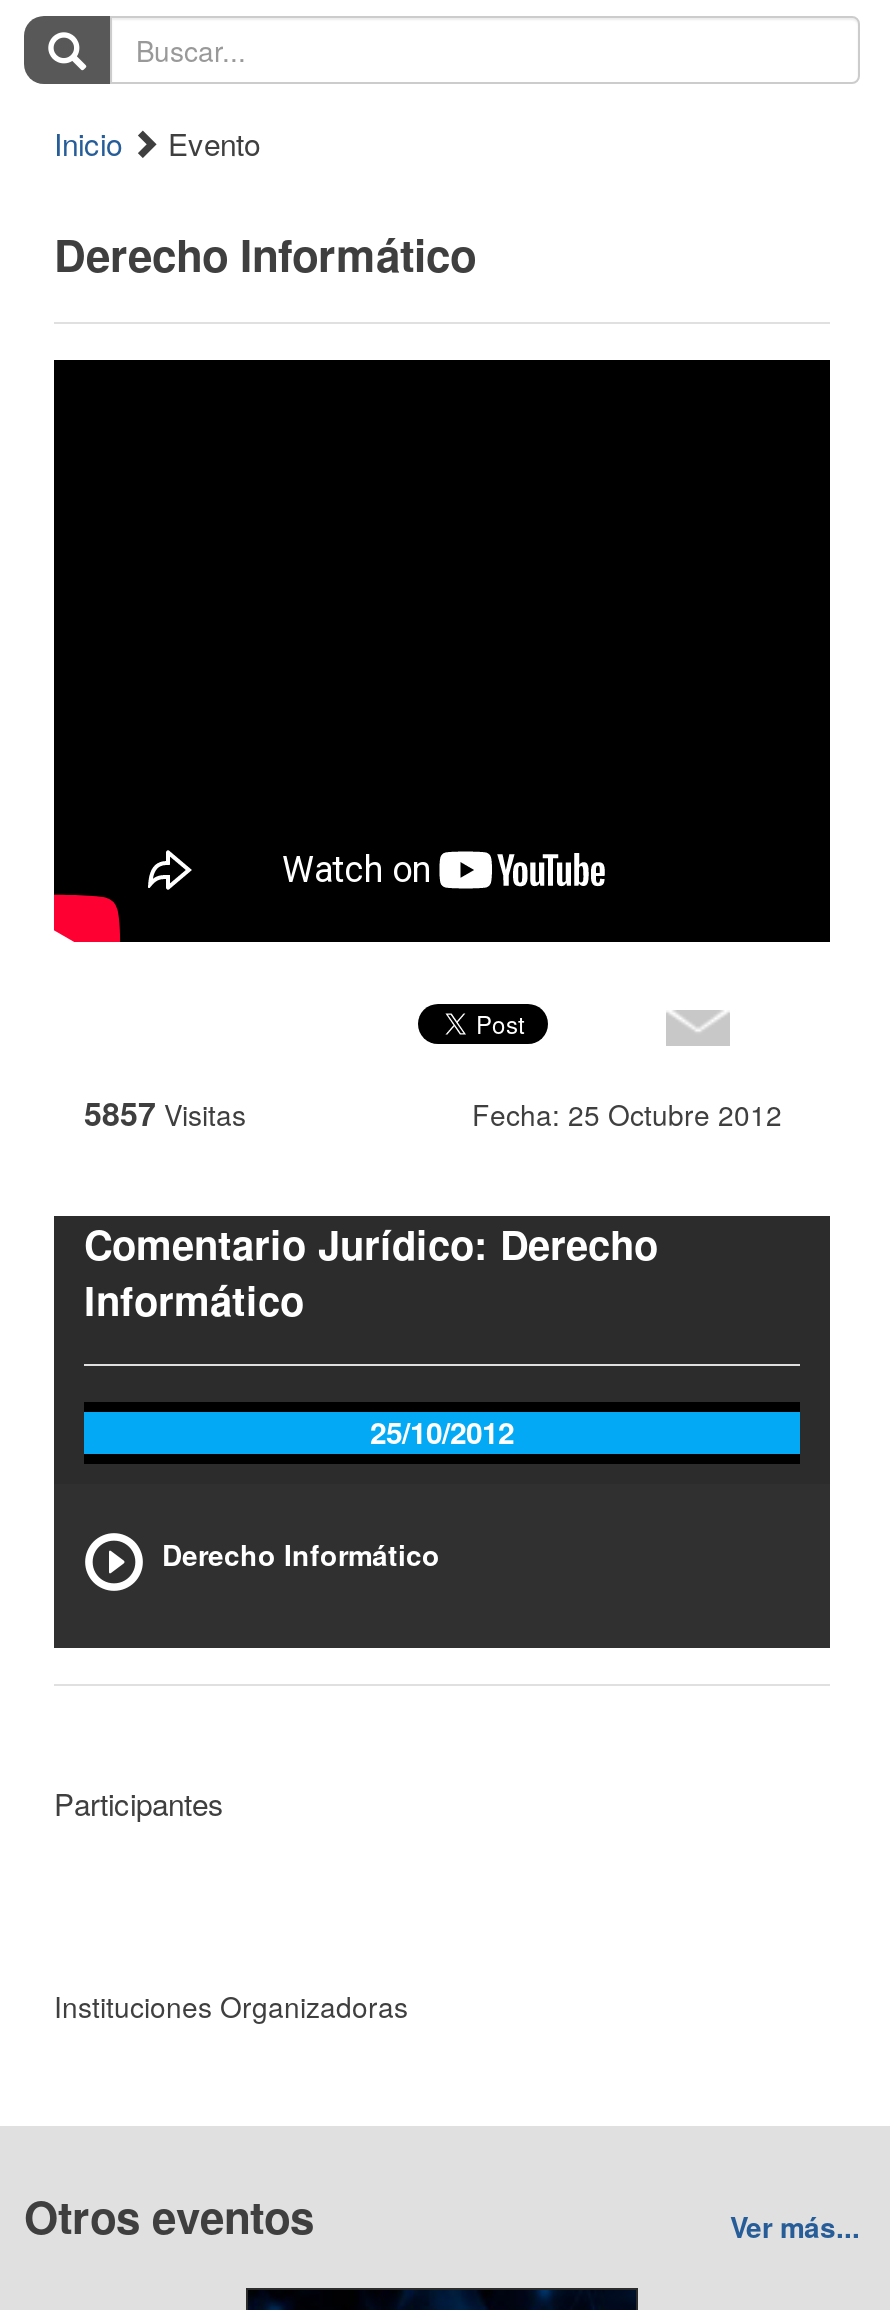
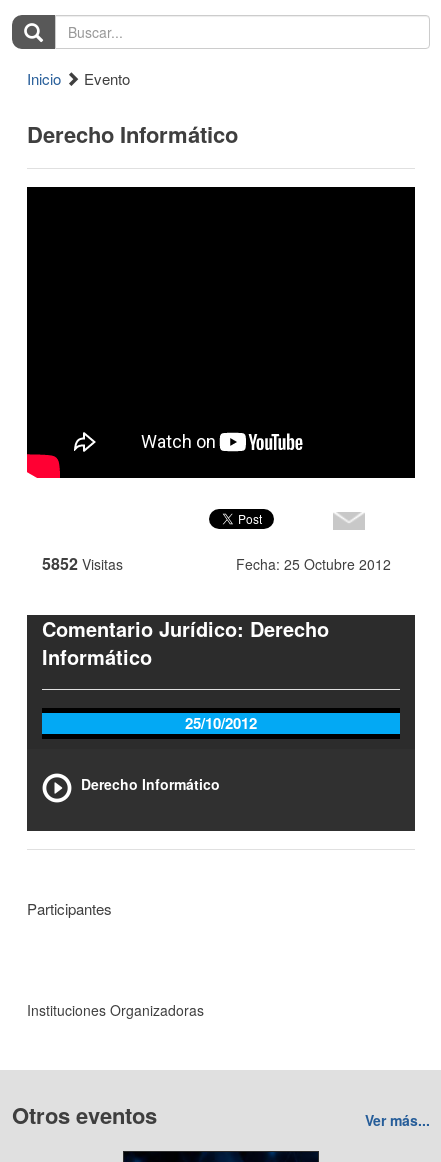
[84,1090,246,1136] 5857 Visitas -> [42,552,123,575] 5852 Visitas

